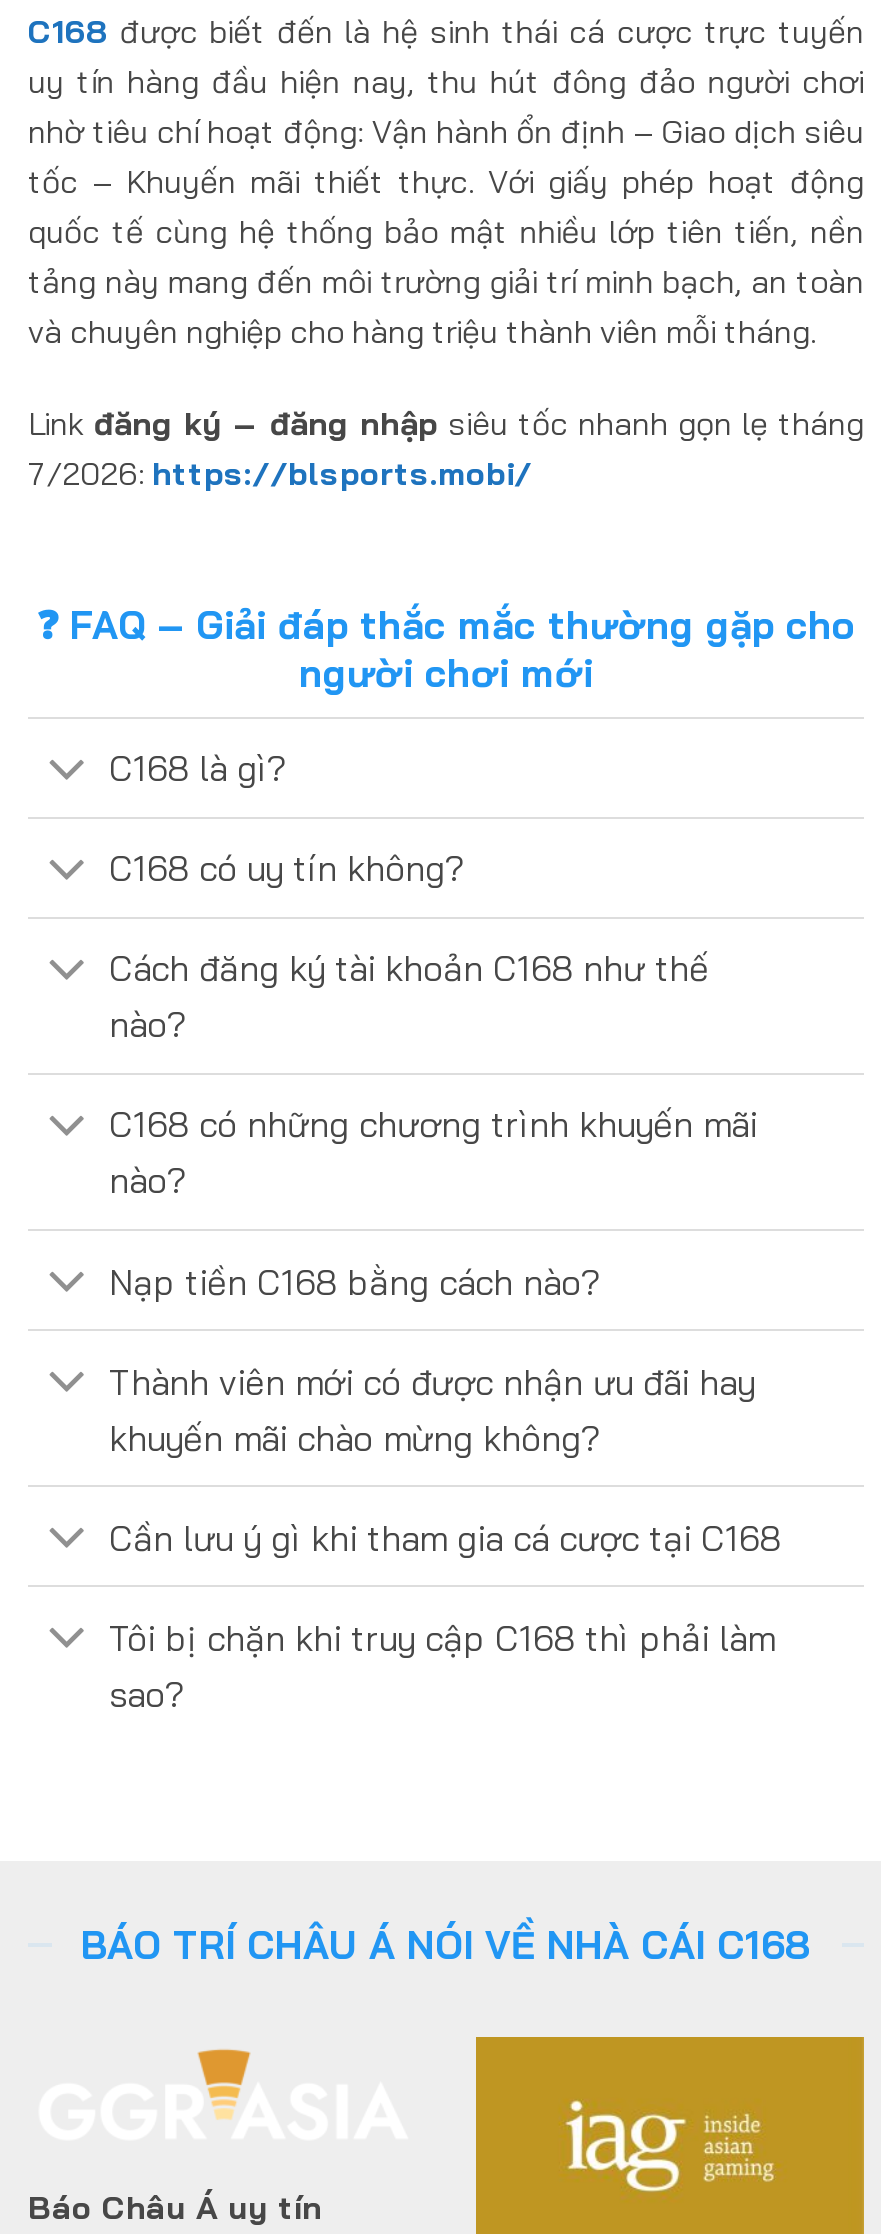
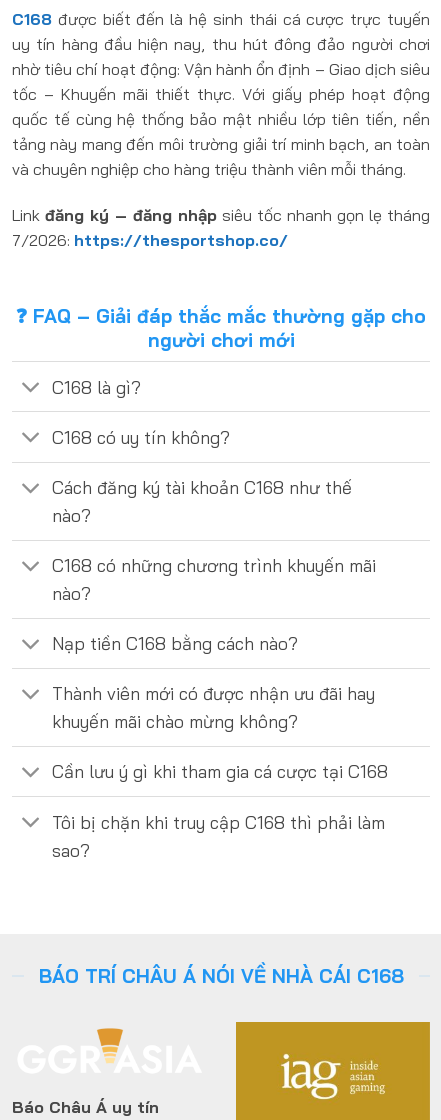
[28,454,532,494] 7/2026: https://blsports.mobi/ -> [12,230,288,250] 7/2026: https://thesportshop.co/

